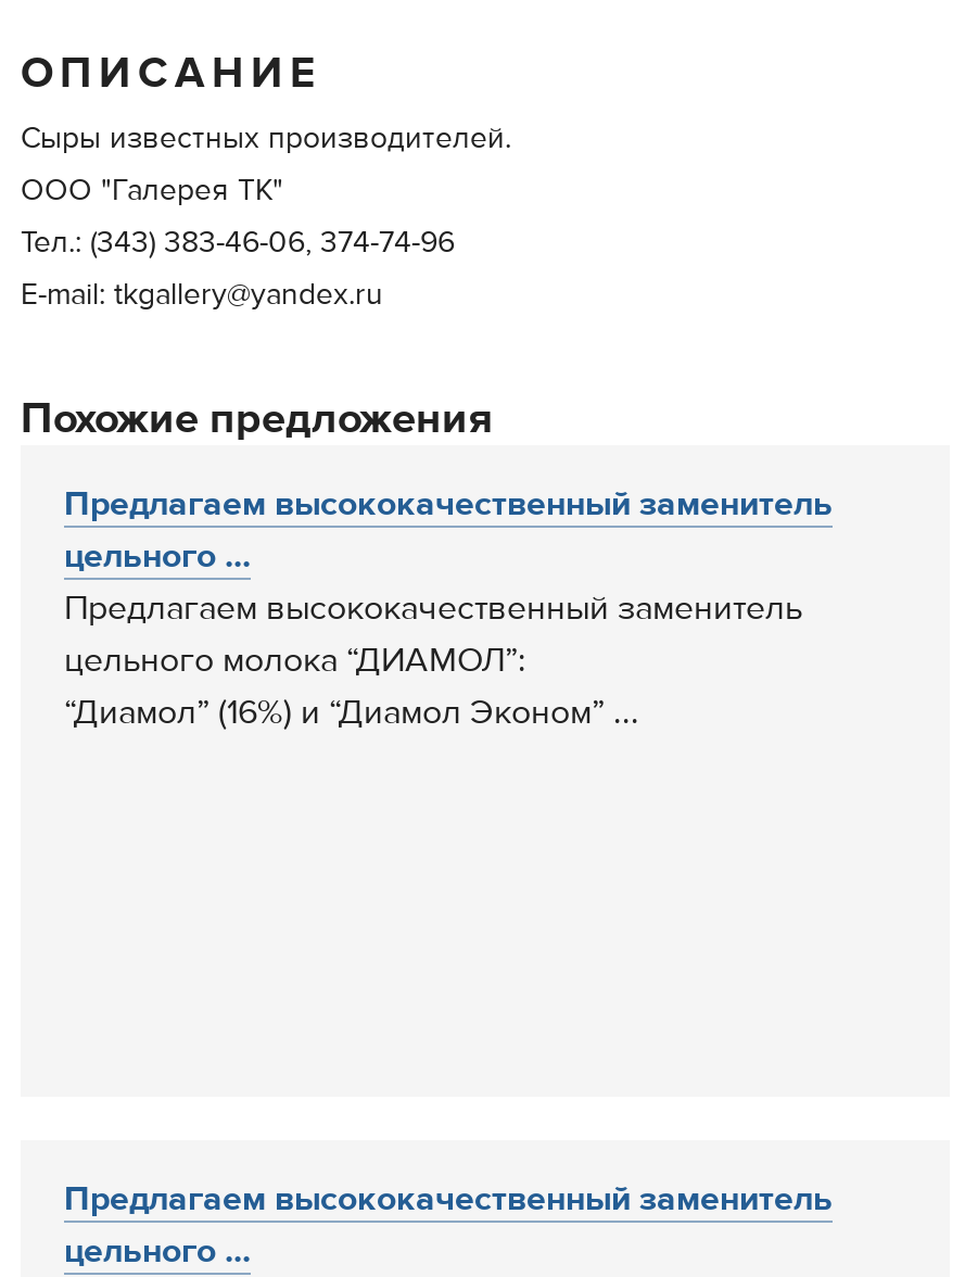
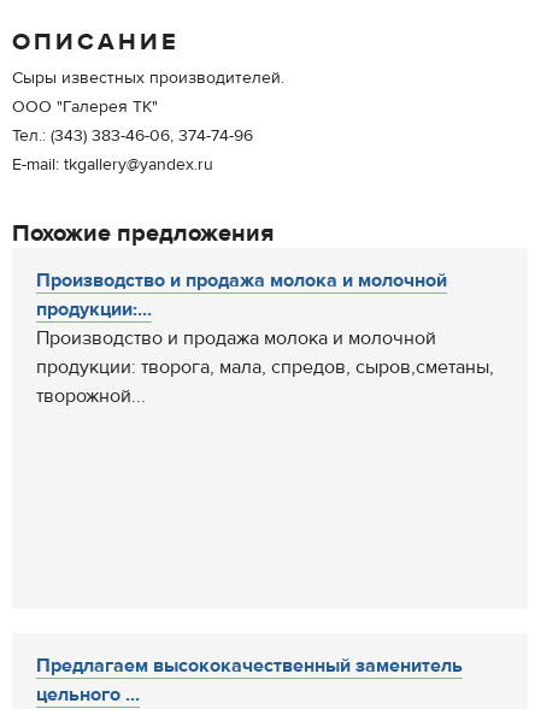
[64,482,833,734] Предлагаем высококачественный заменитель | цельного ... | Предлагаем высококачественный заменитель | цельного молока “ДИАМОЛ”: | “Диамол” (16%) и “Диамол Эконом” ... -> [36,268,494,408] Производство и продажа молока и молочной | продукции:... | Производство и продажа молока и молочной | продукции: творога, мала, спредов, сыров,сметаны, | творожной...

